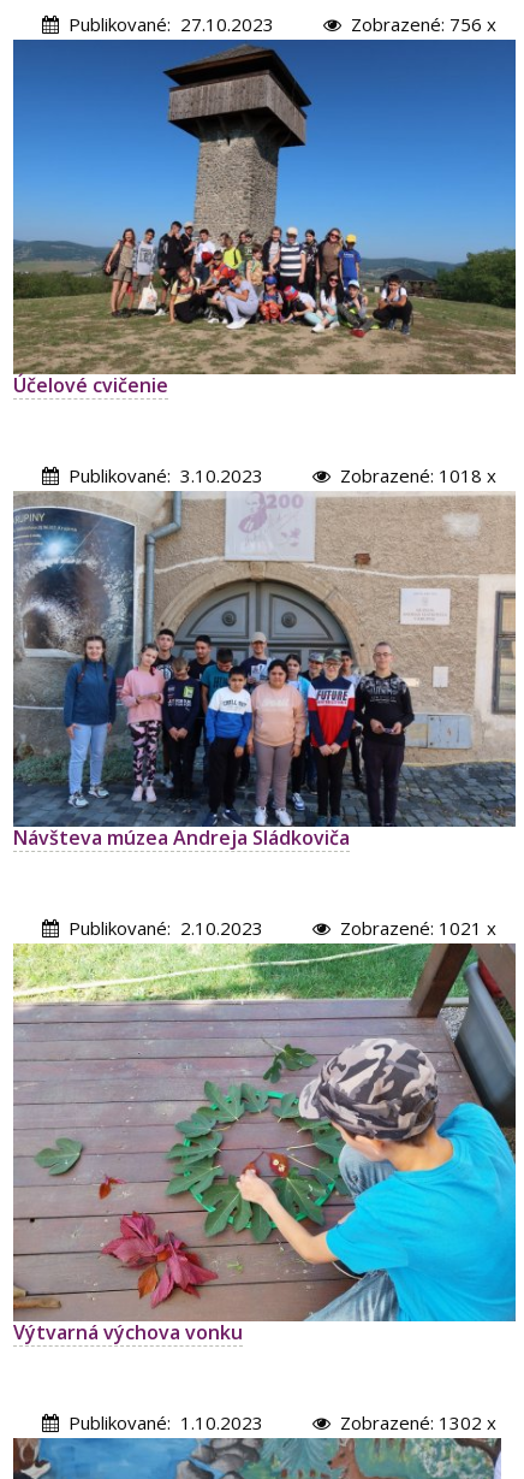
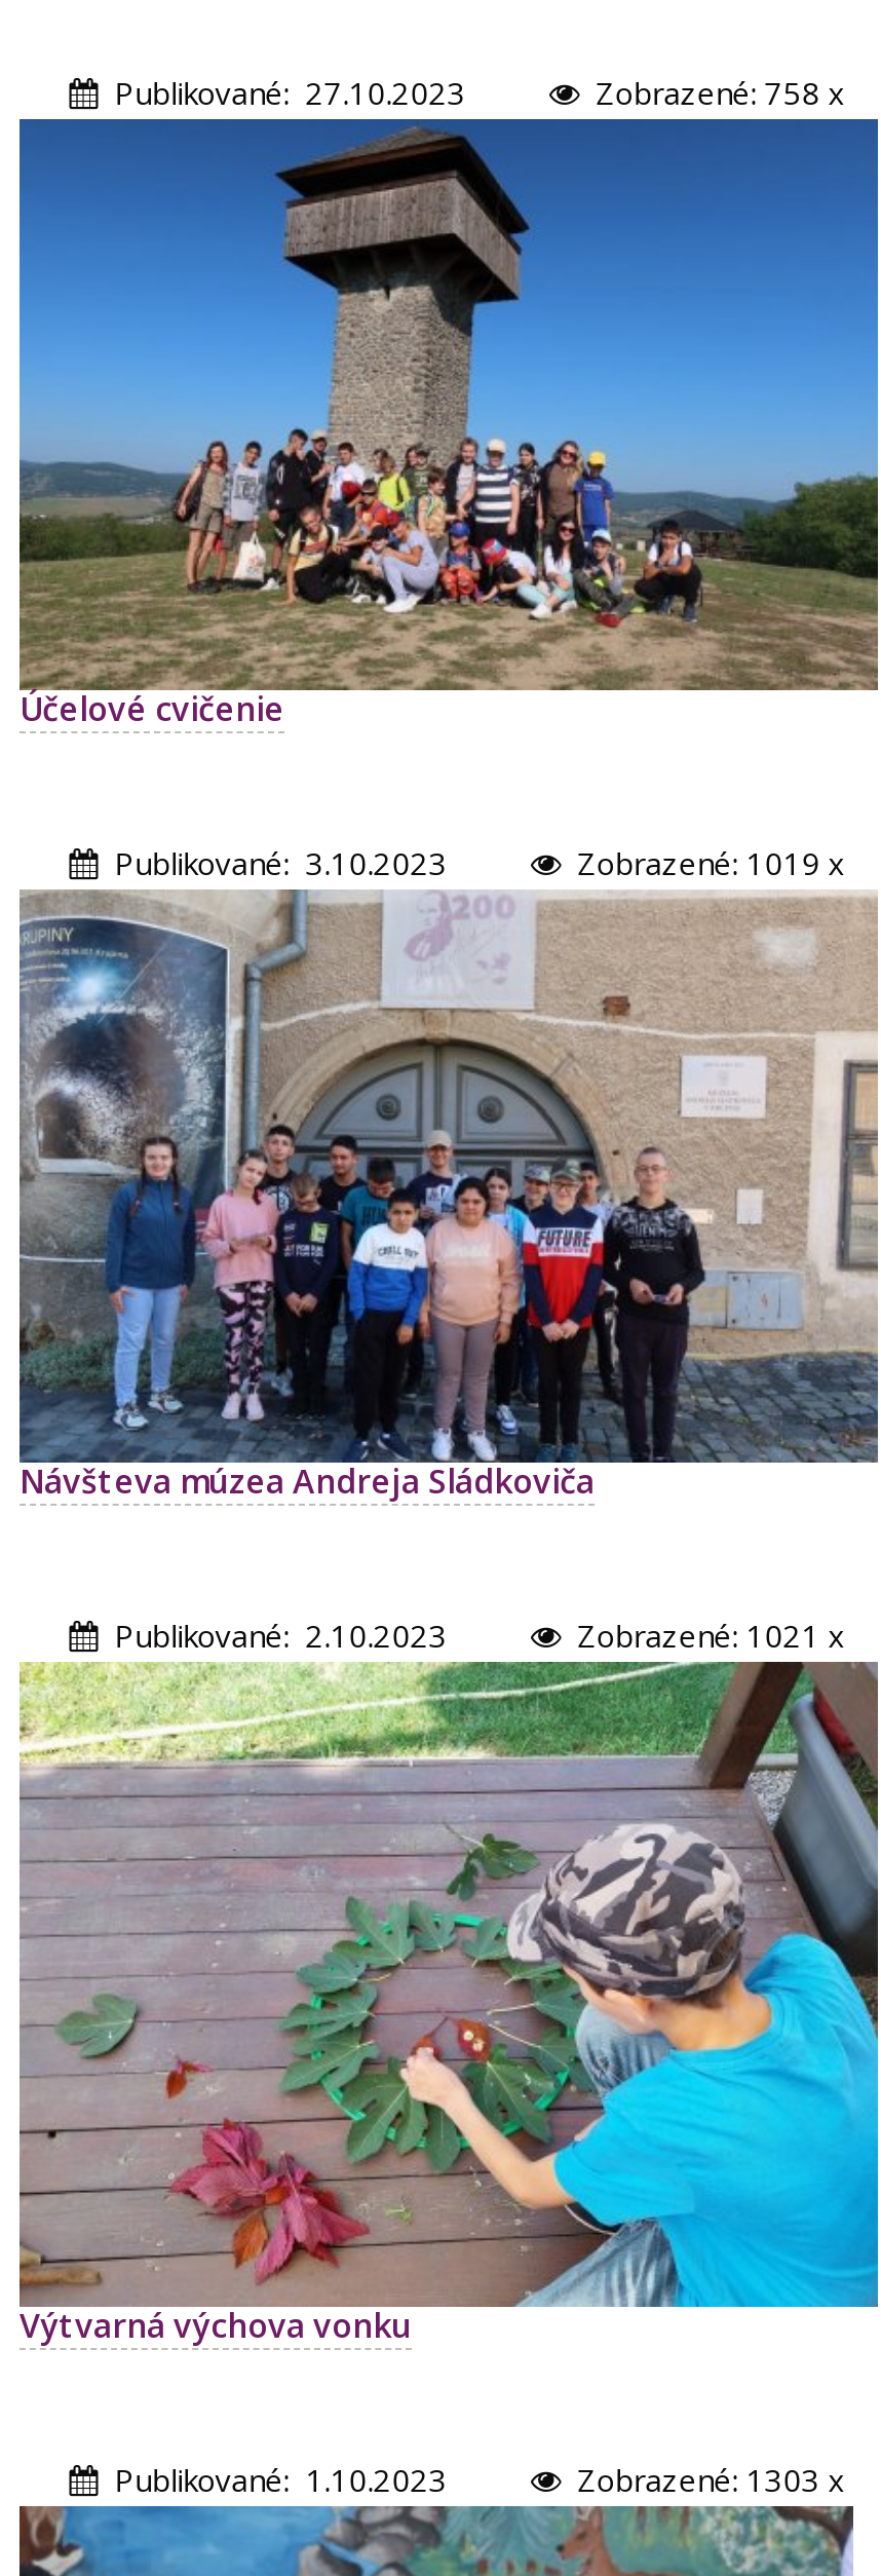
[341,12,496,36] Zobrazené: 756 x -> [580,71,845,112] Zobrazené: 758 x
[330,464,496,488] Zobrazené: 1018 x -> [561,843,845,884] Zobrazené: 1019 x
[330,1410,496,1434] Zobrazené: 1302 x -> [561,2459,845,2500] Zobrazené: 1303 x

